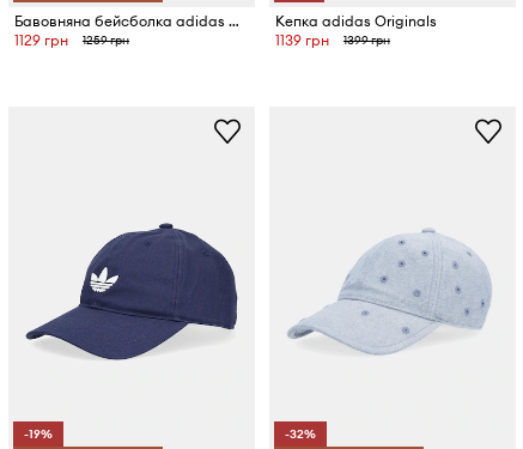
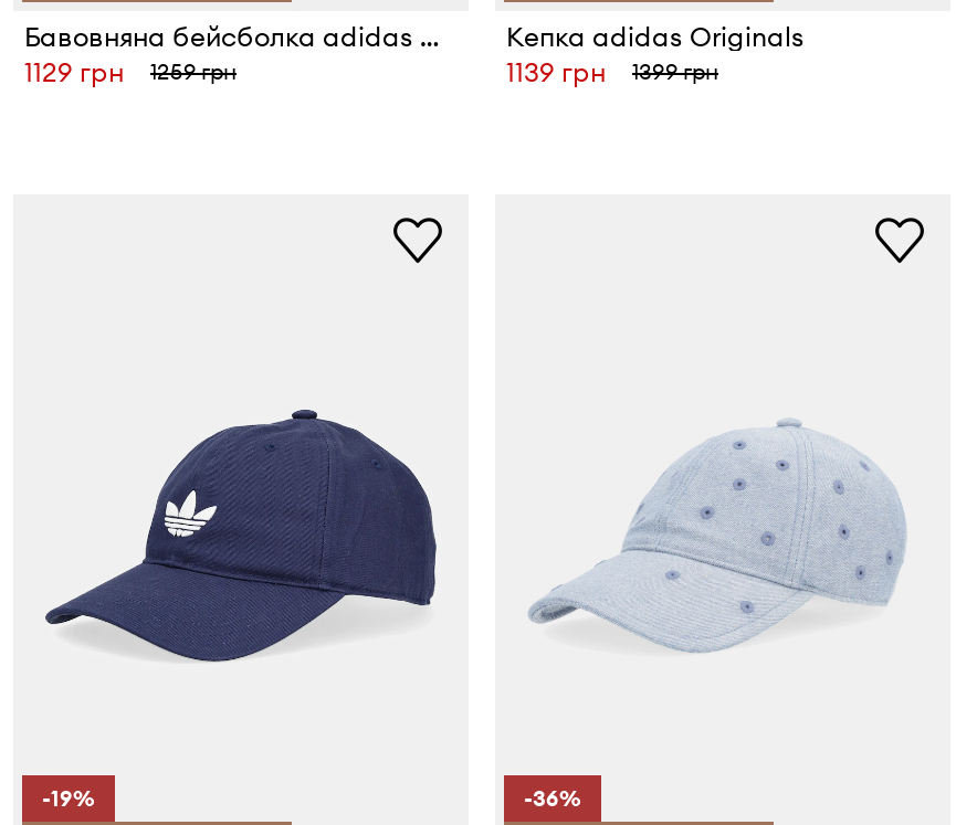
[285,426,316,442] -32% -> [524,785,581,814] -36%

